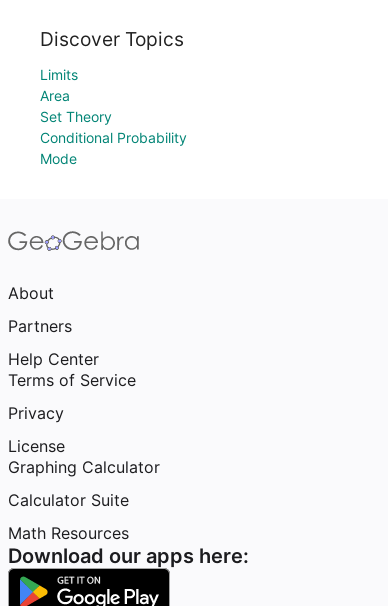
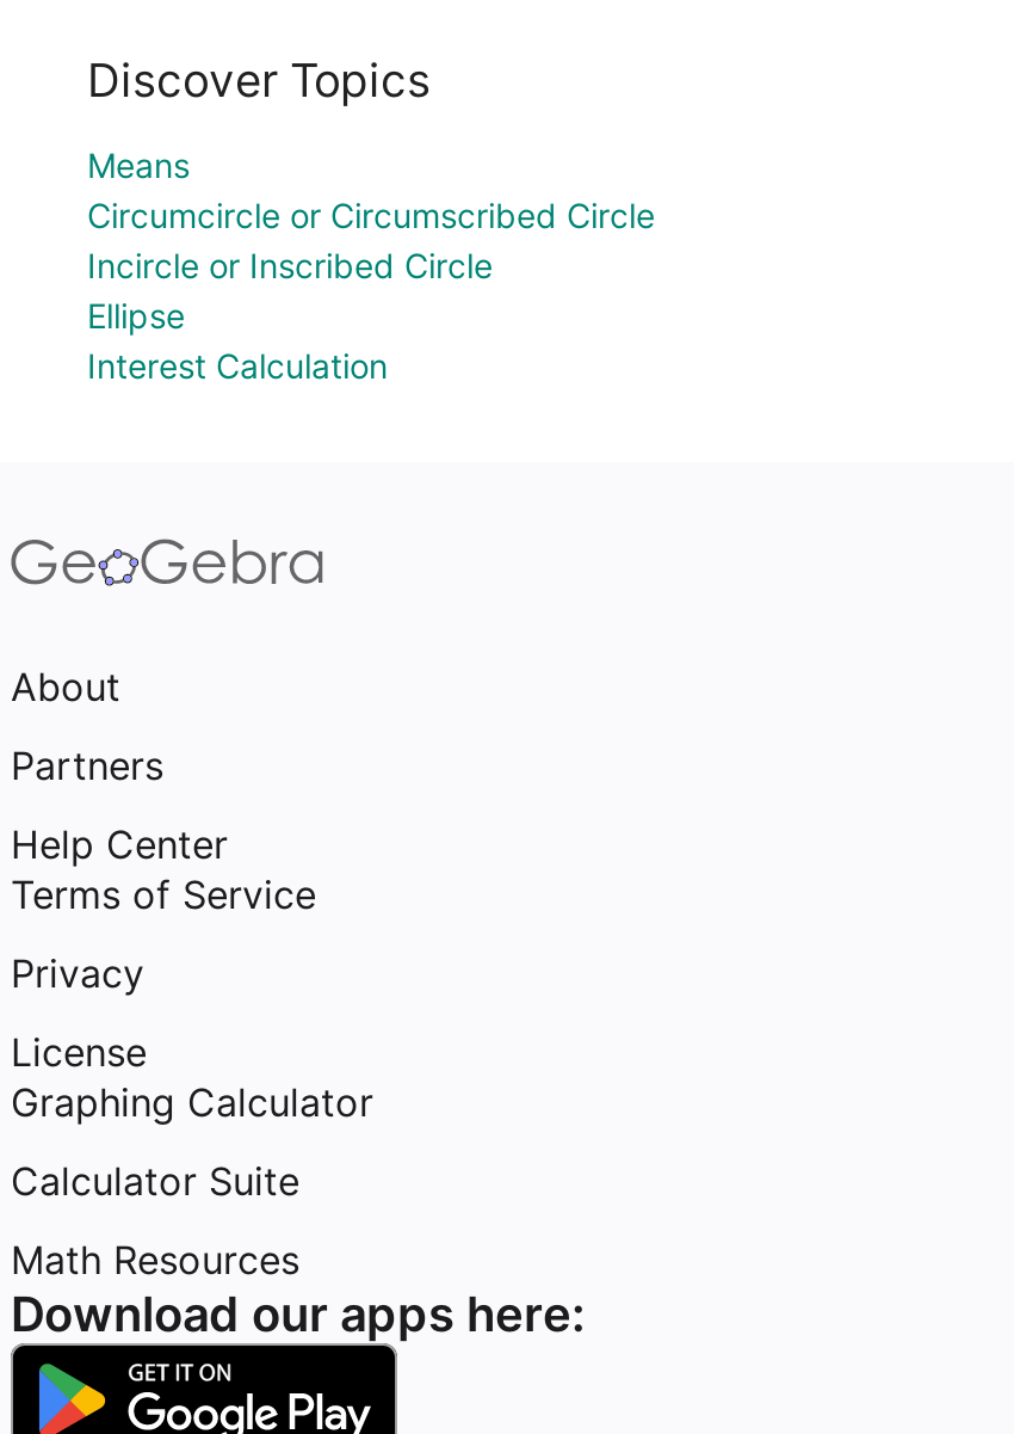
[40,66,187,167] Limits | Area | Set Theory | Conditional Probability | Mode -> [87,144,655,386] Means | Circumcircle or Circumscribed Circle | Incircle or Inscribed Circle | Ellipse | Interest Calculation

